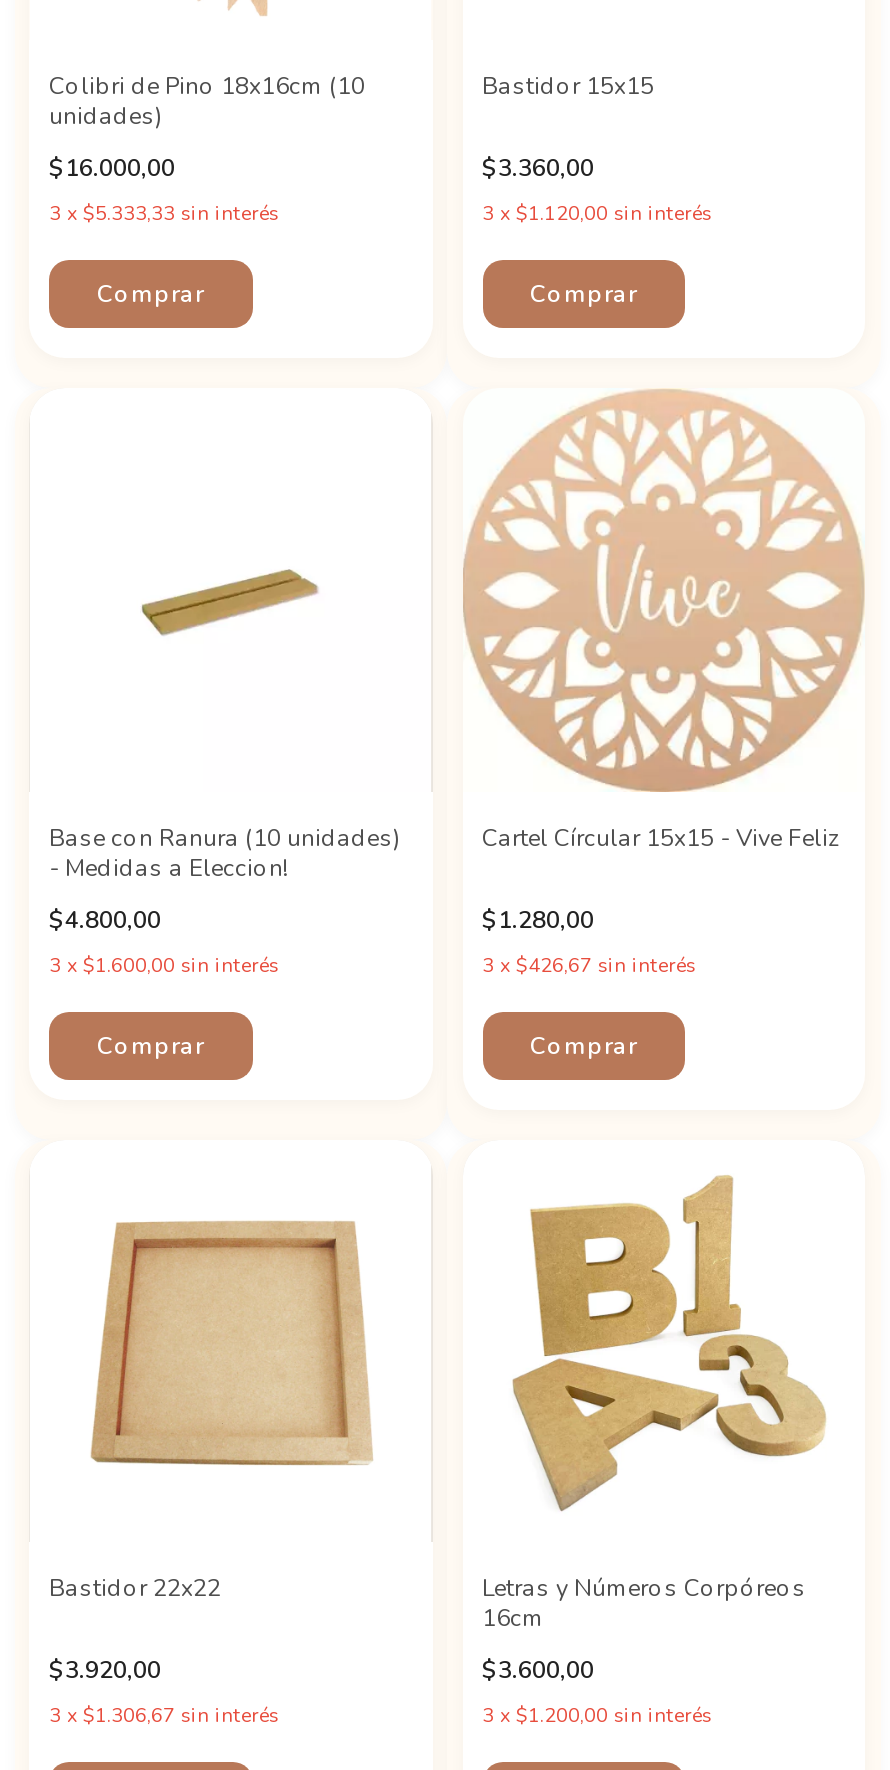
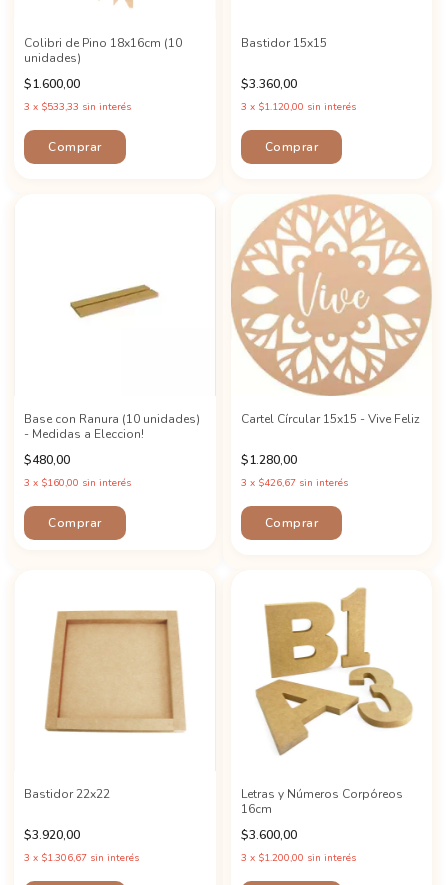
[49,152,181,184] $16.000,00 -> [24,76,83,92] $1.600,00
[49,200,279,228] 3 x $5.333,33 sin interés -> [24,100,131,114] 3 x $533,33 sin interés
[49,903,167,935] $4.800,00 -> [24,451,73,467] $480,00
[49,951,279,979] 3 x $1.600,00 sin interés -> [24,475,131,489] 3 x $160,00 sin interés

